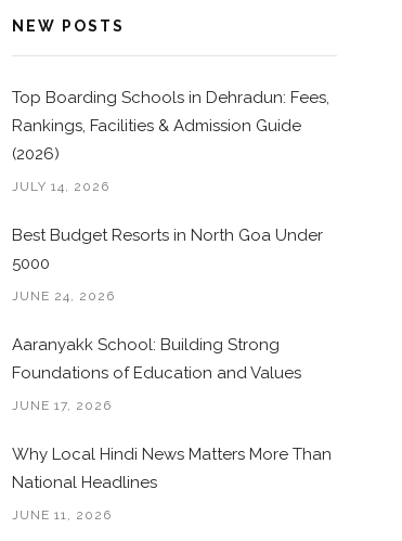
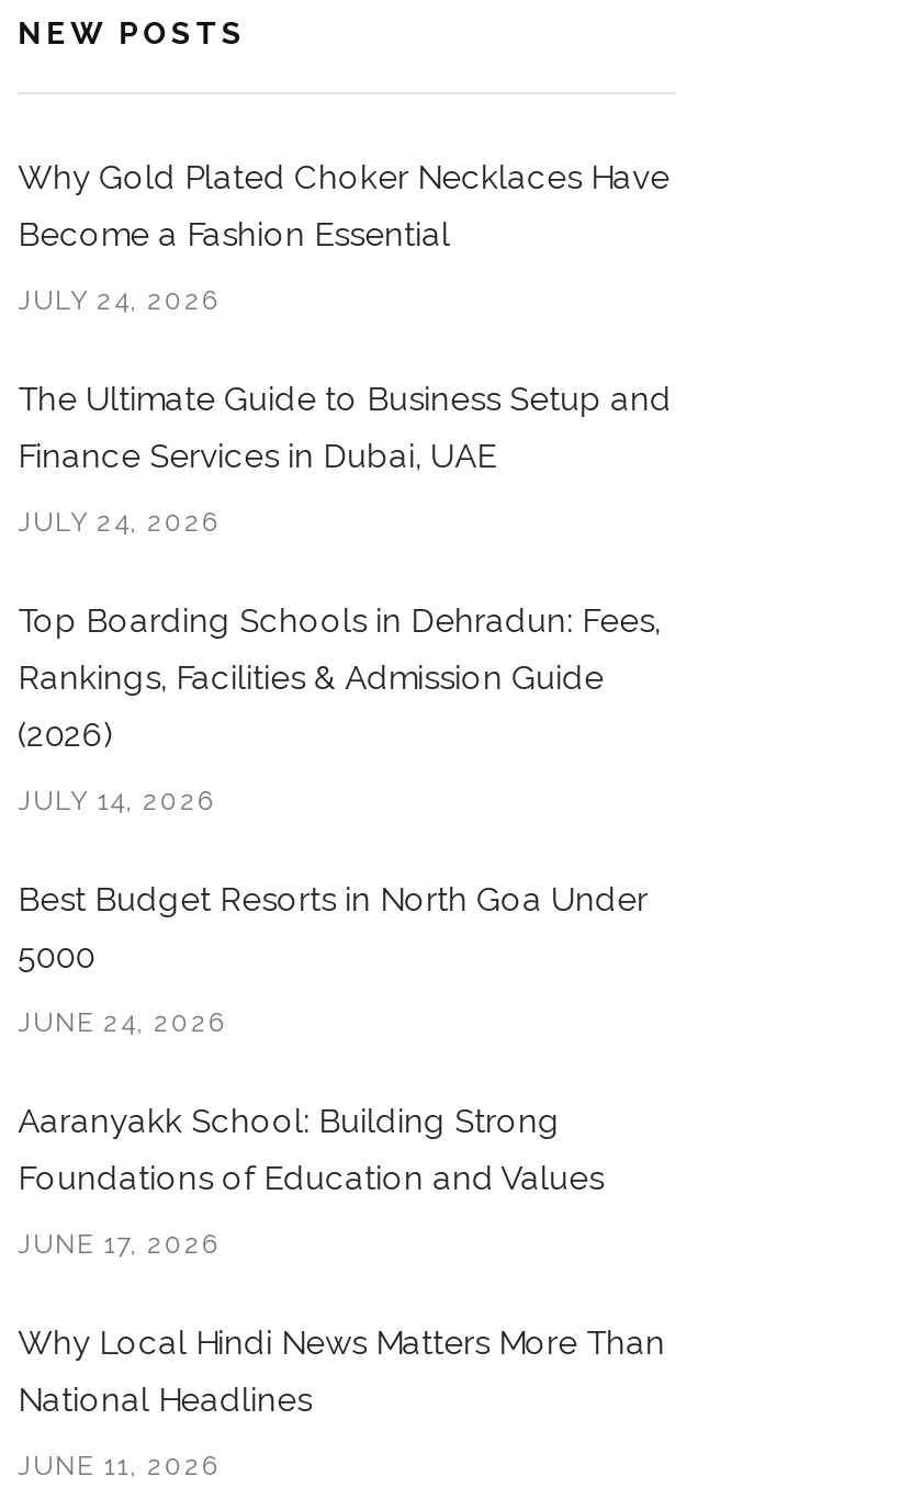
none -> [18,158,672,538] Why Gold Plated Choker Necklaces Have | Become a Fashion Essential | JULY 24, 2026 | The Ultimate Guide to Business Setup and | Finance Services in Dubai, UAE | JULY 24, 2026

